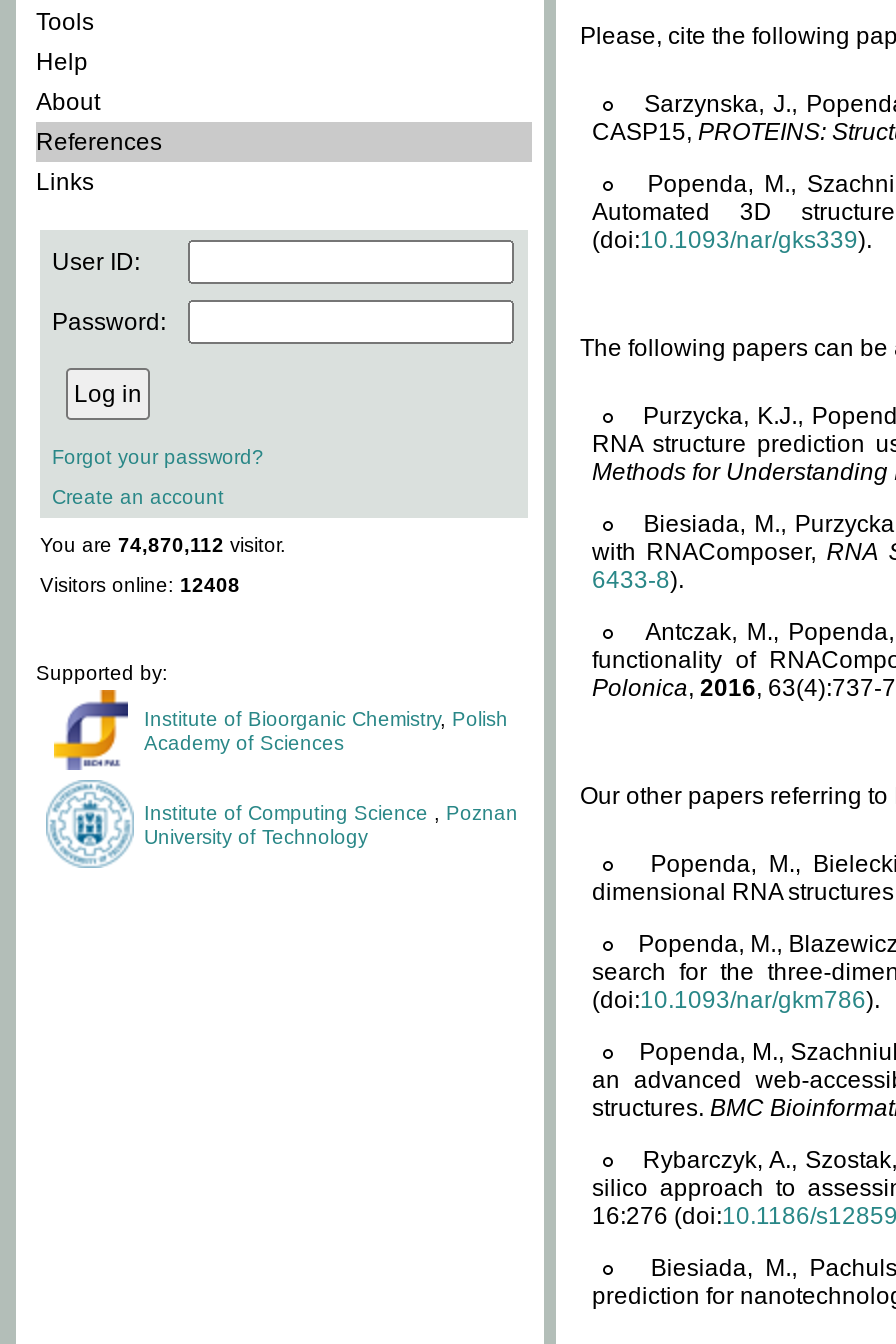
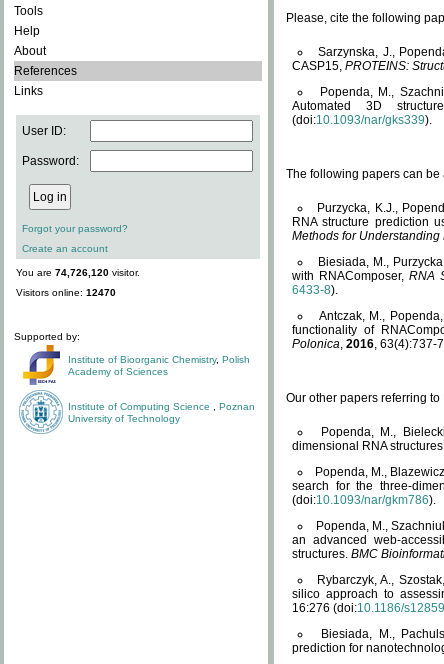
[40,534,286,556] You are 74,870,112 visitor. -> [16,267,140,278] You are 74,726,120 visitor.
[40,574,240,596] Visitors online: 12408 -> [16,287,116,298] Visitors online: 12470

